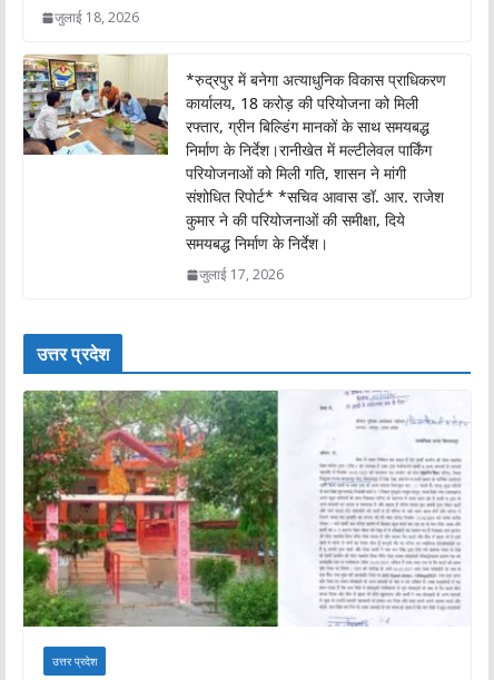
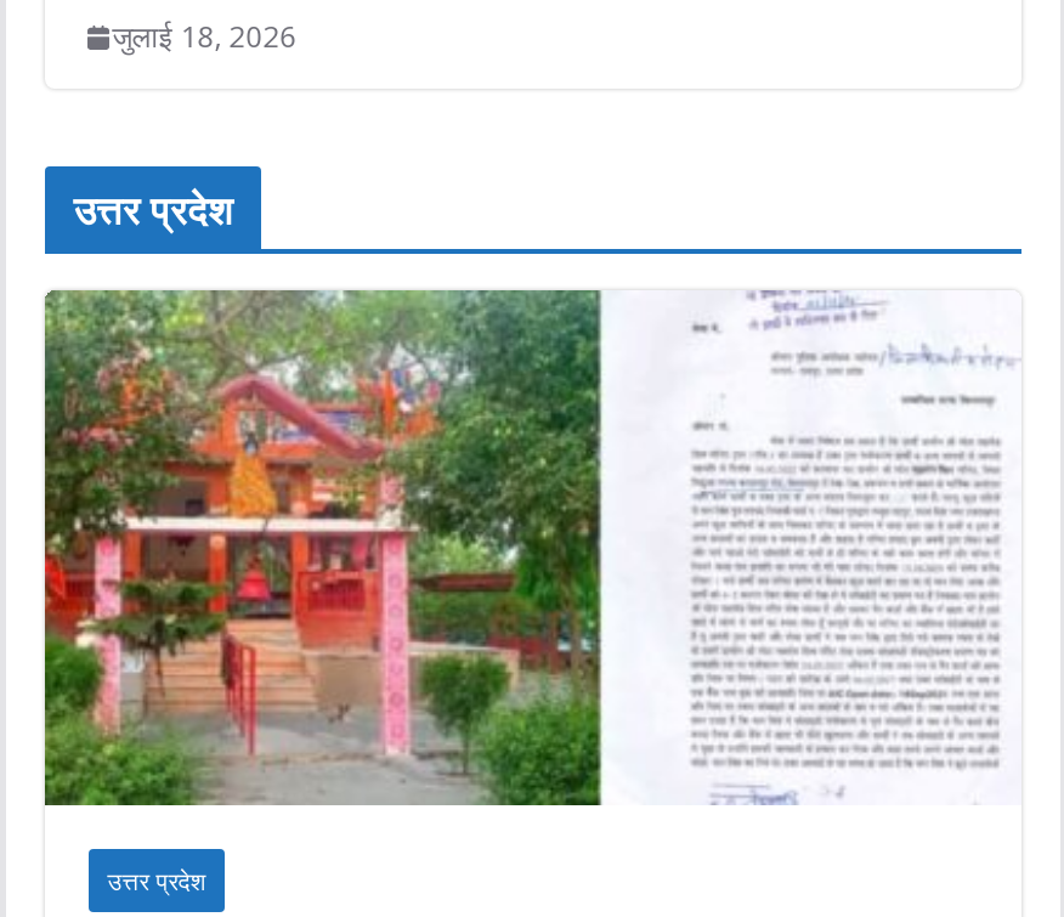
[22,53,446,284] [image] | *रुद्रपुर में बनेगा अत्याधुनिक विकास प्राधिकरण | कार्यालय, 18 करोड़ की परियोजना को मिली | रफ्तार, ग्रीन बिल्डिंग मानकों के साथ समयबद्ध | निर्माण के निर्देश।रानीखेत में मल्टीलेवल पार्किंग | परियोजनाओं को मिली गति, शासन ने मांगी | संशोधित रिपोर्ट* *सचिव आवास डॉ. आर. राजेश | कुमार ने की परियोजनाओं की समीक्षा, दिये | समयबद्ध निर्माण के निर्देश। | जुलाई 17, 2026 -> none

